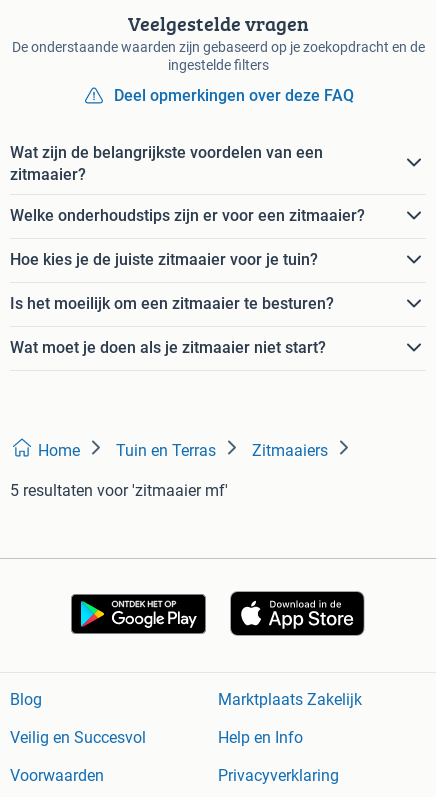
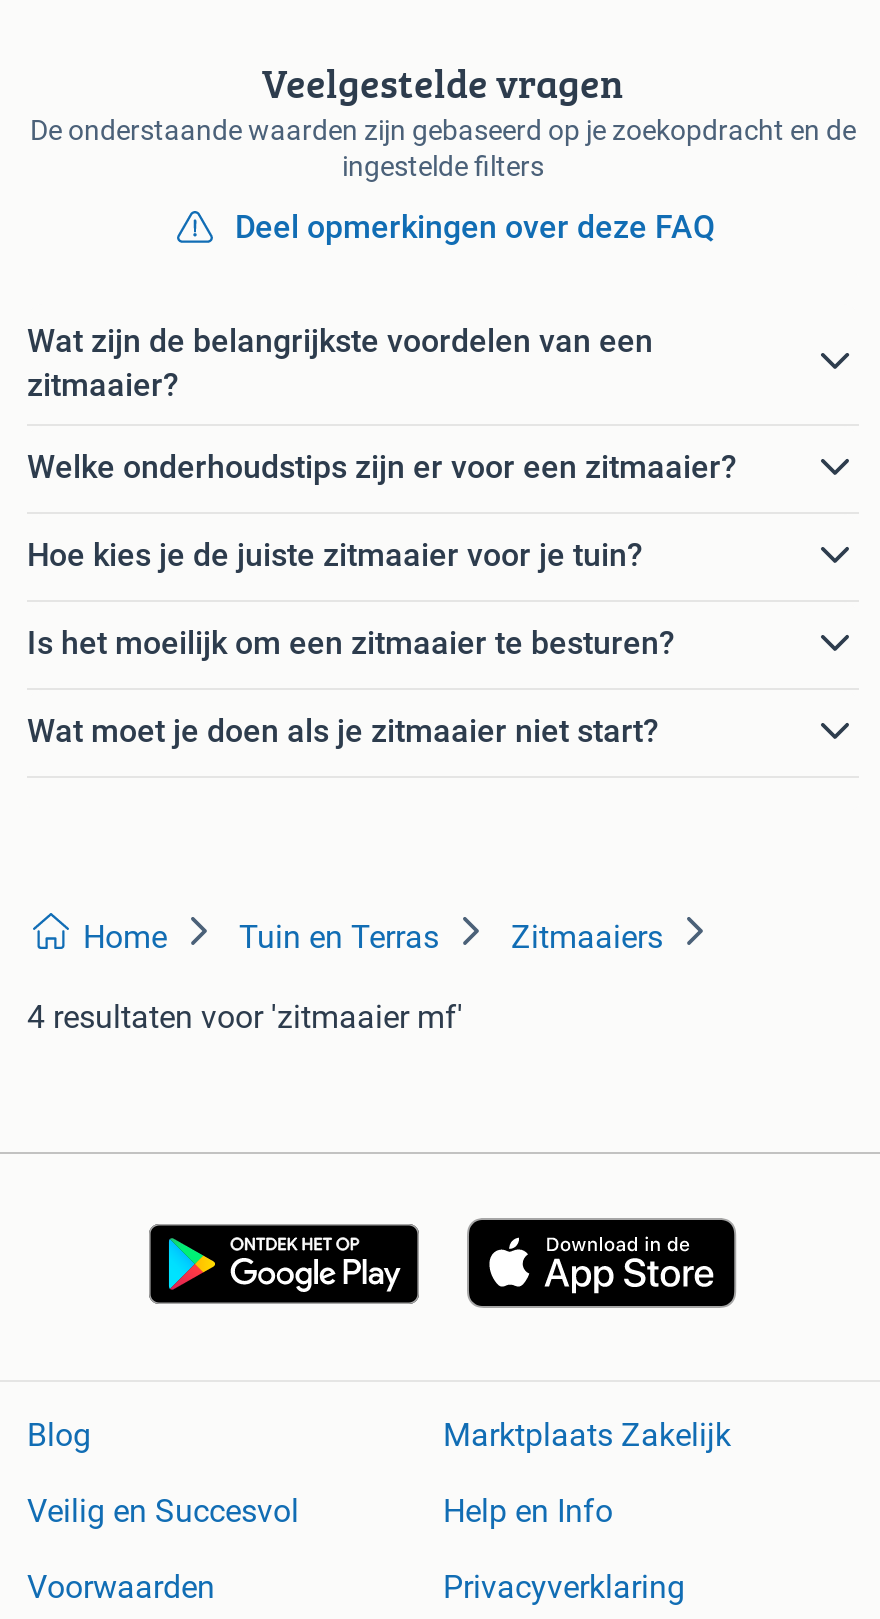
[10,481,228,500] 5 resultaten voor 'zitmaaier mf' -> [27,997,463,1035] 4 resultaten voor 'zitmaaier mf'

